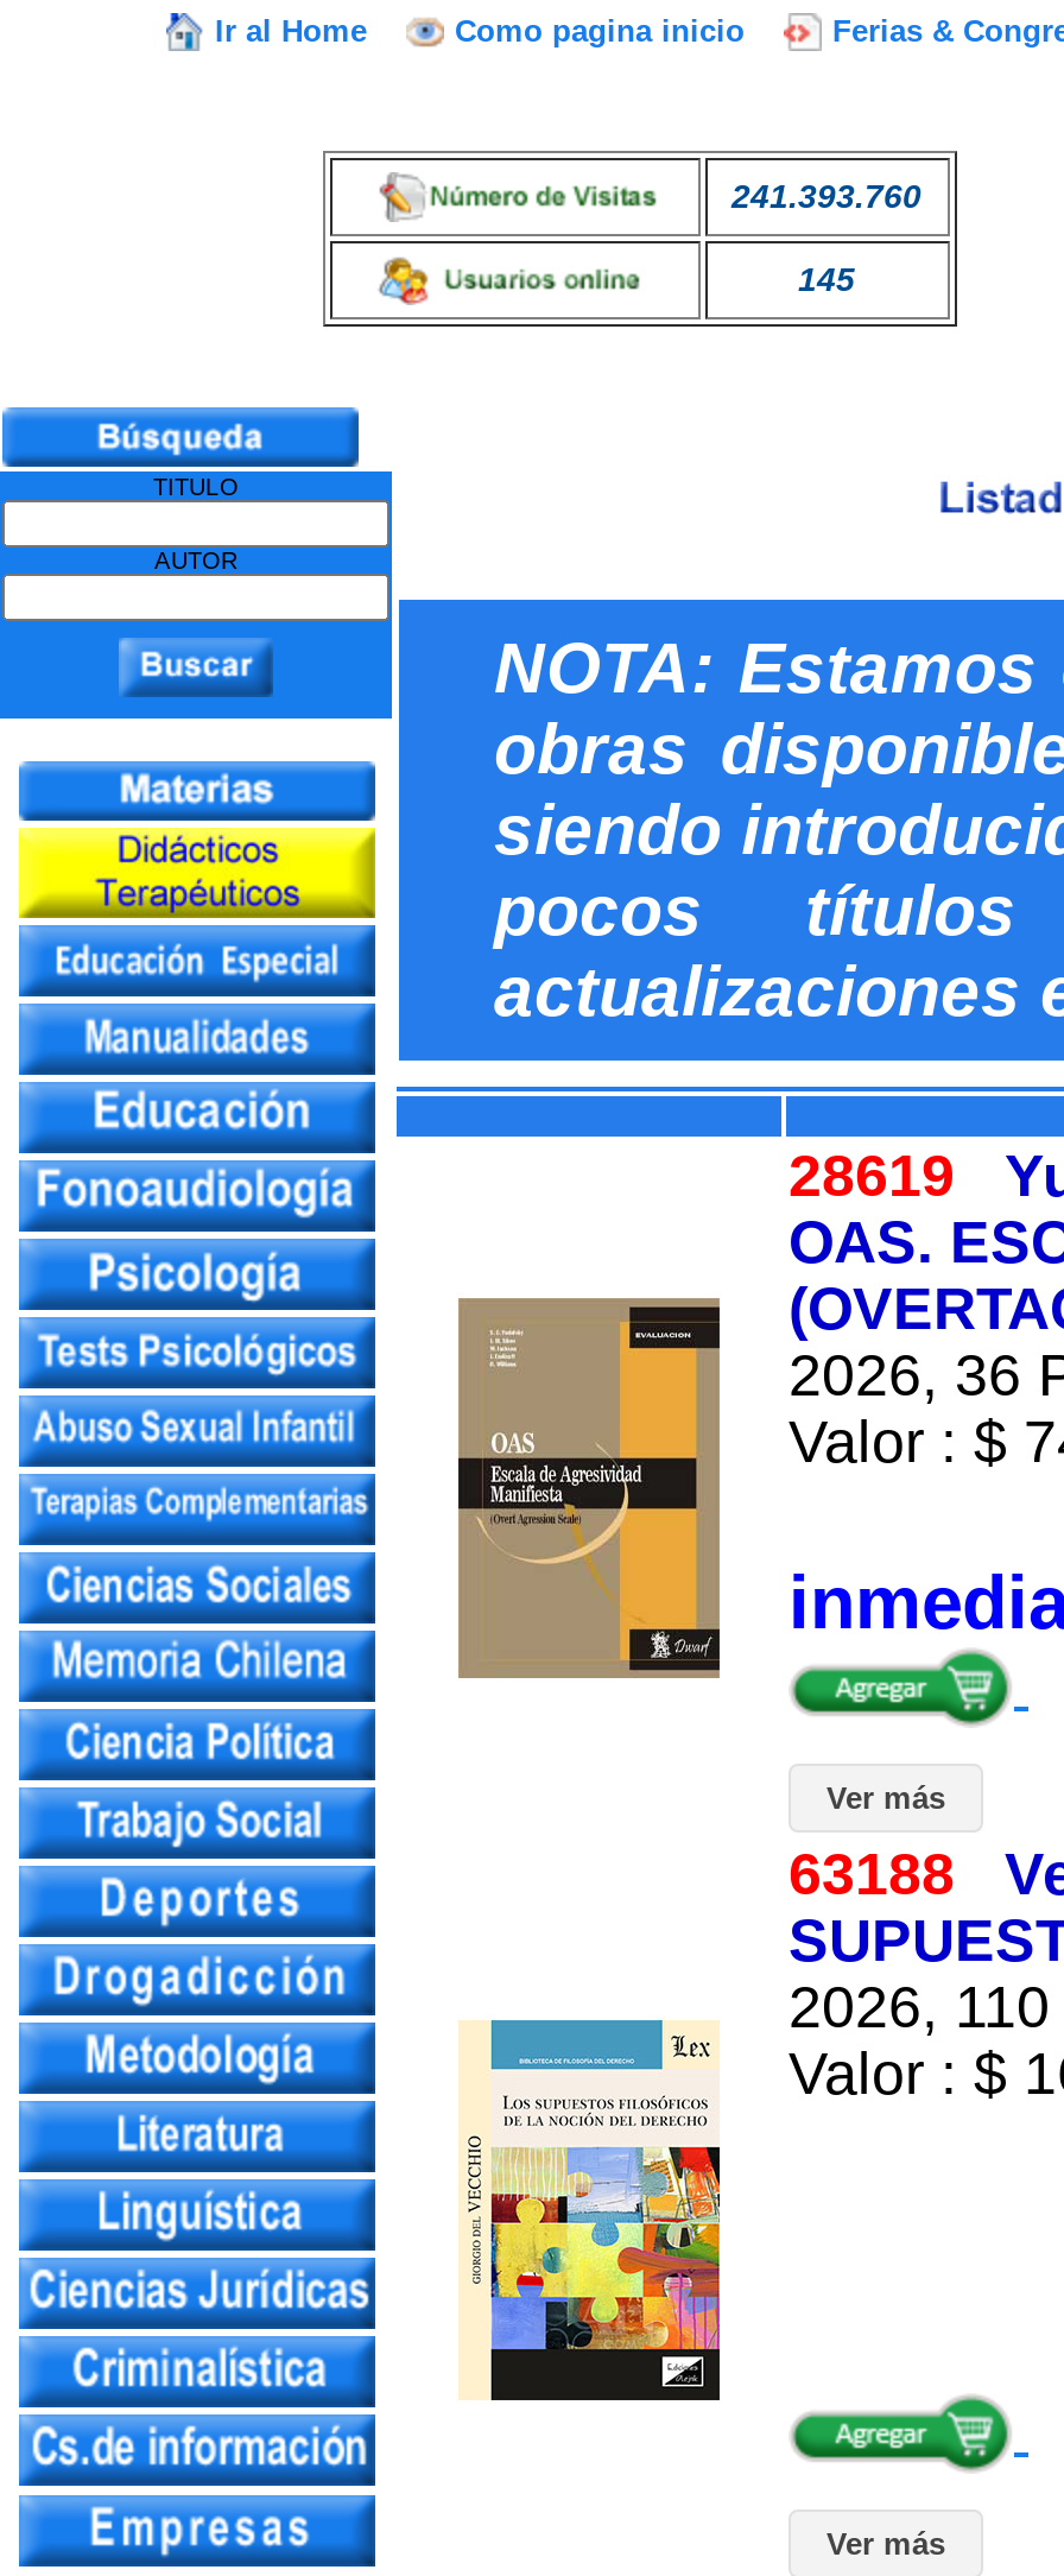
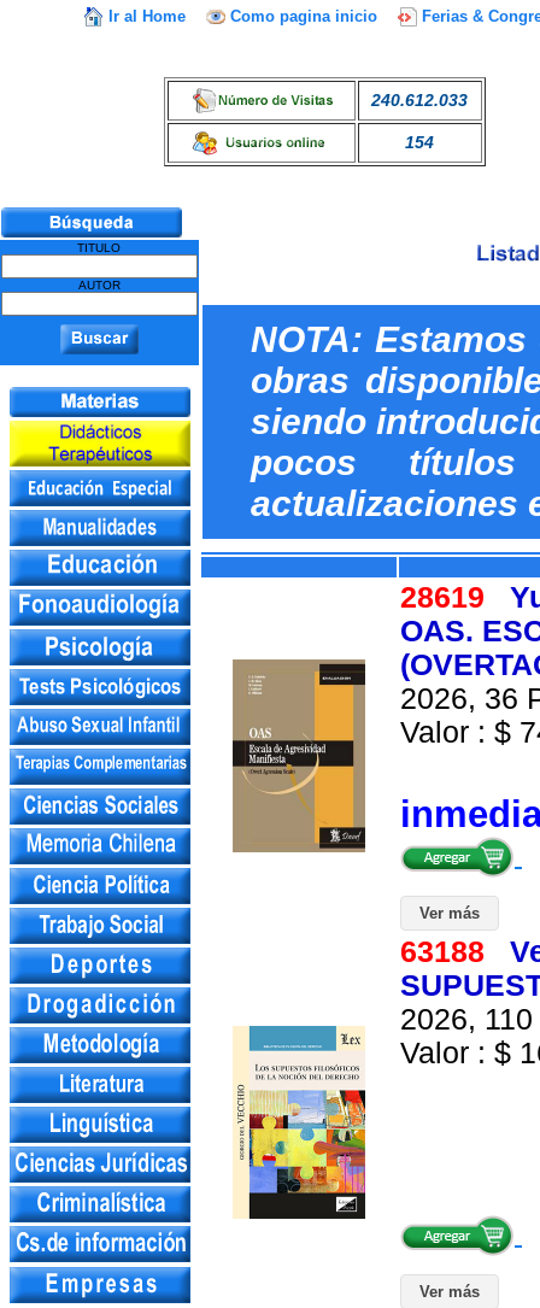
[731,177,921,215] 241.393.760 -> [371,90,468,110] 240.612.033
[798,260,855,298] 145 -> [405,133,434,152] 154

